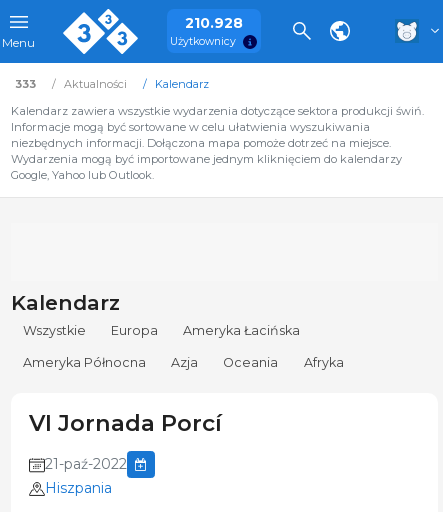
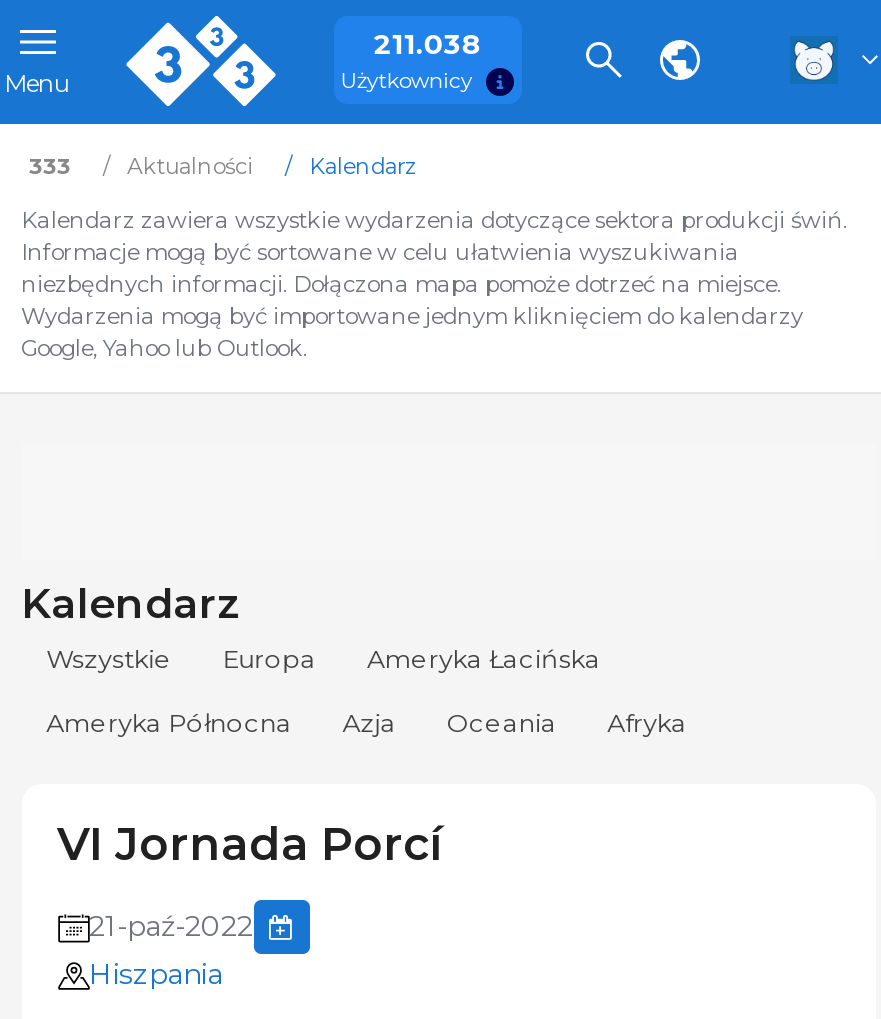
[185,13,243,31] 210.928 -> [374,25,482,61] 211.038

